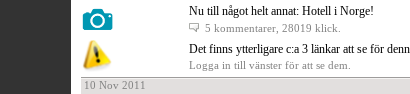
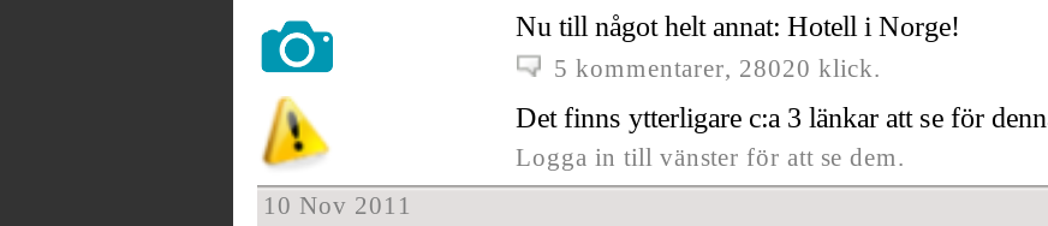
[204,23,340,34] 5 kommentarer, 28019 klick. -> [554,55,881,82] 5 kommentarer, 28020 klick.

